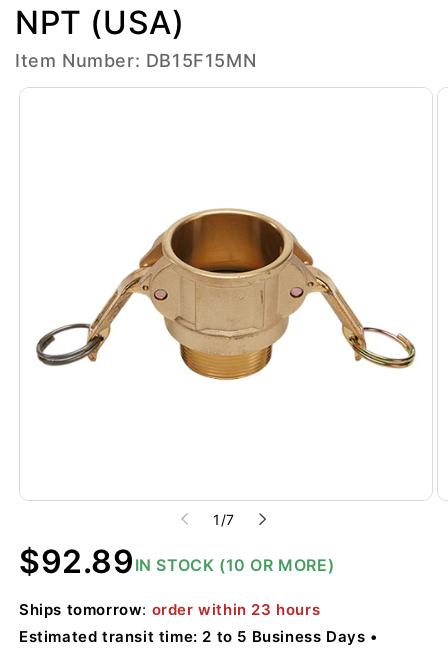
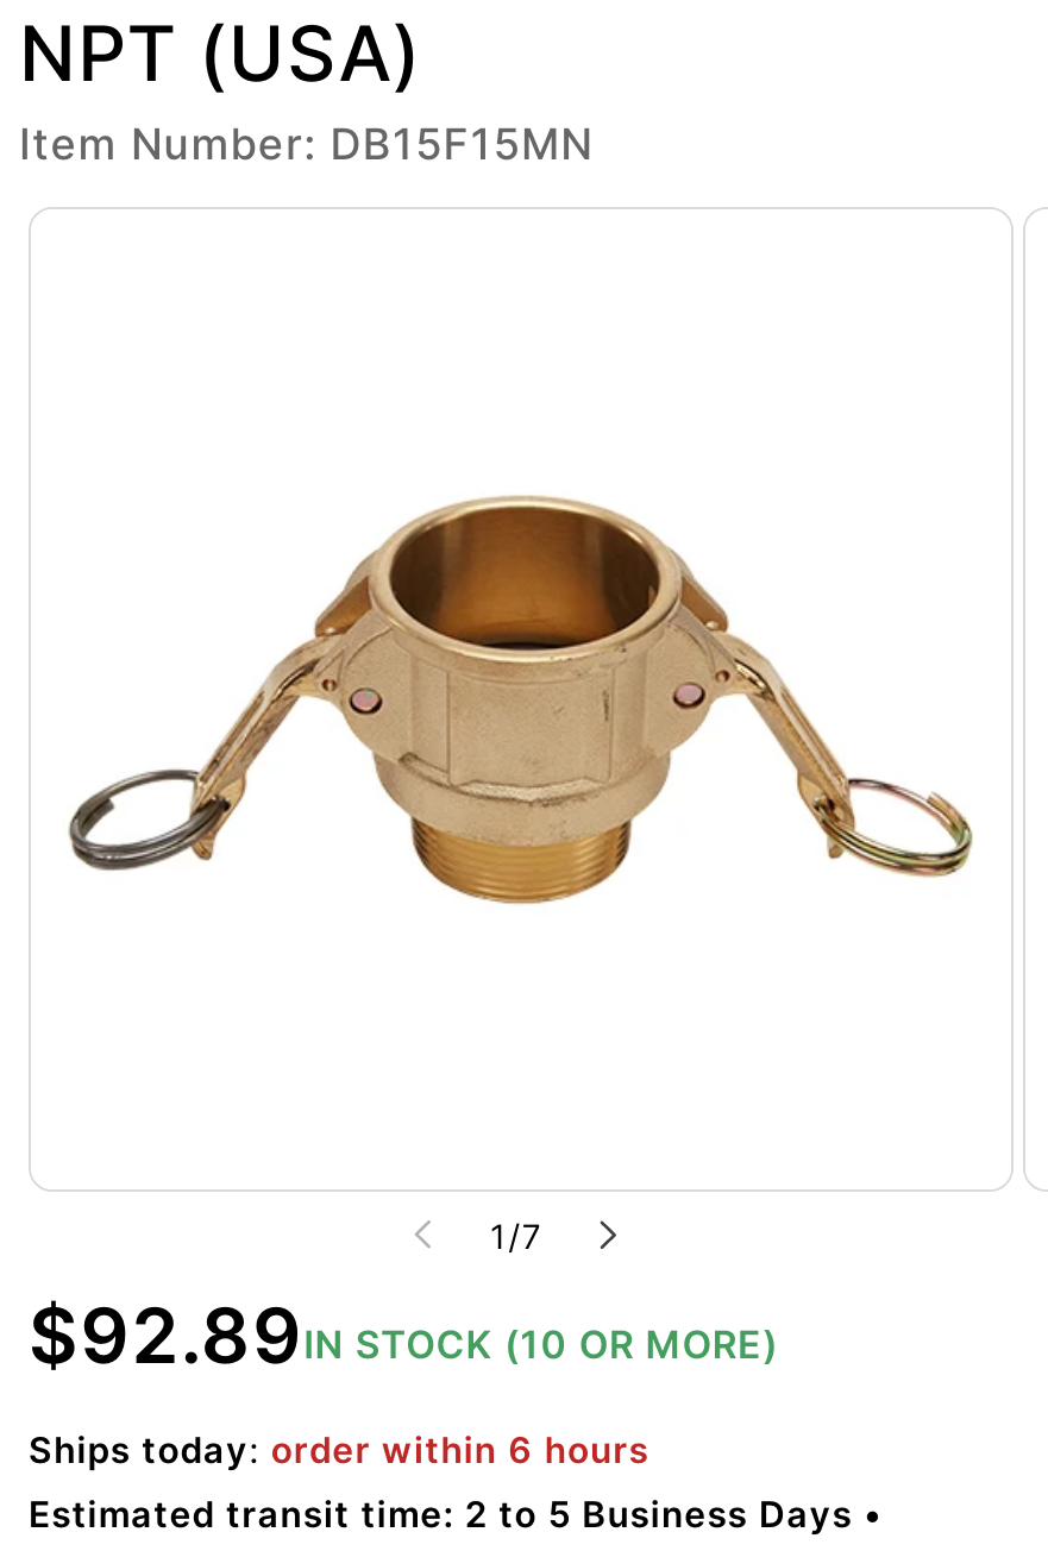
[19,600,320,619] Ships tomorrow: order within 23 hours -> [29,1427,649,1472] Ships today: order within 6 hours

